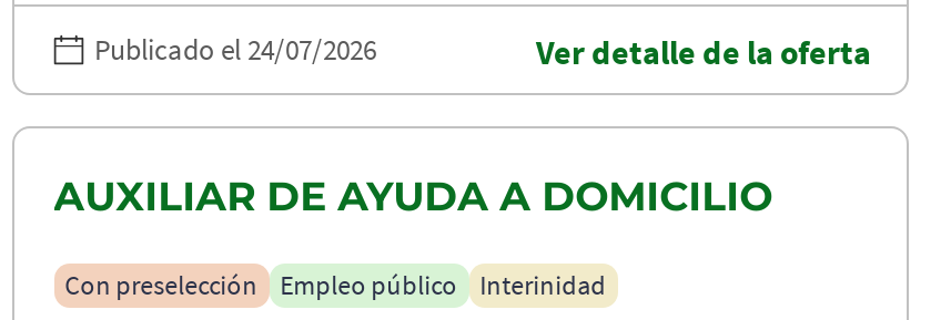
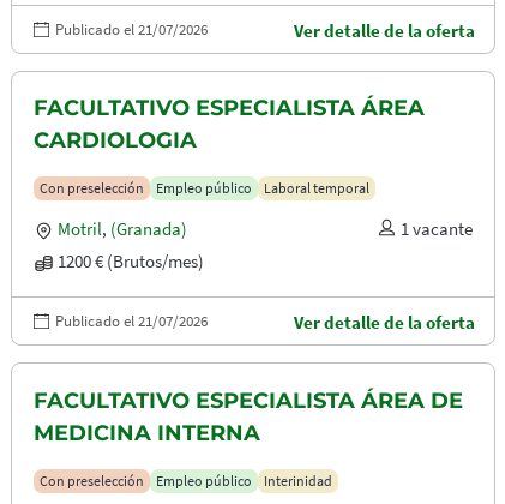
[94,32,376,69] Publicado el 24/07/2026 -> [55,19,208,39] Publicado el 21/07/2026
[53,173,773,221] AUXILIAR DE AYUDA A DOMICILIO -> [33,95,475,446] FACULTATIVO ESPECIALISTA ÁREA | CARDIOLOGIA | Con preselección | Empleo público | Laboral temporal | Motril, (Granada) | 1 vacante | 1200 € (Brutos/mes) | Publicado el 21/07/2026 | Ver detalle de la oferta | FACULTATIVO ESPECIALISTA ÁREA DE | MEDICINA INTERNA

